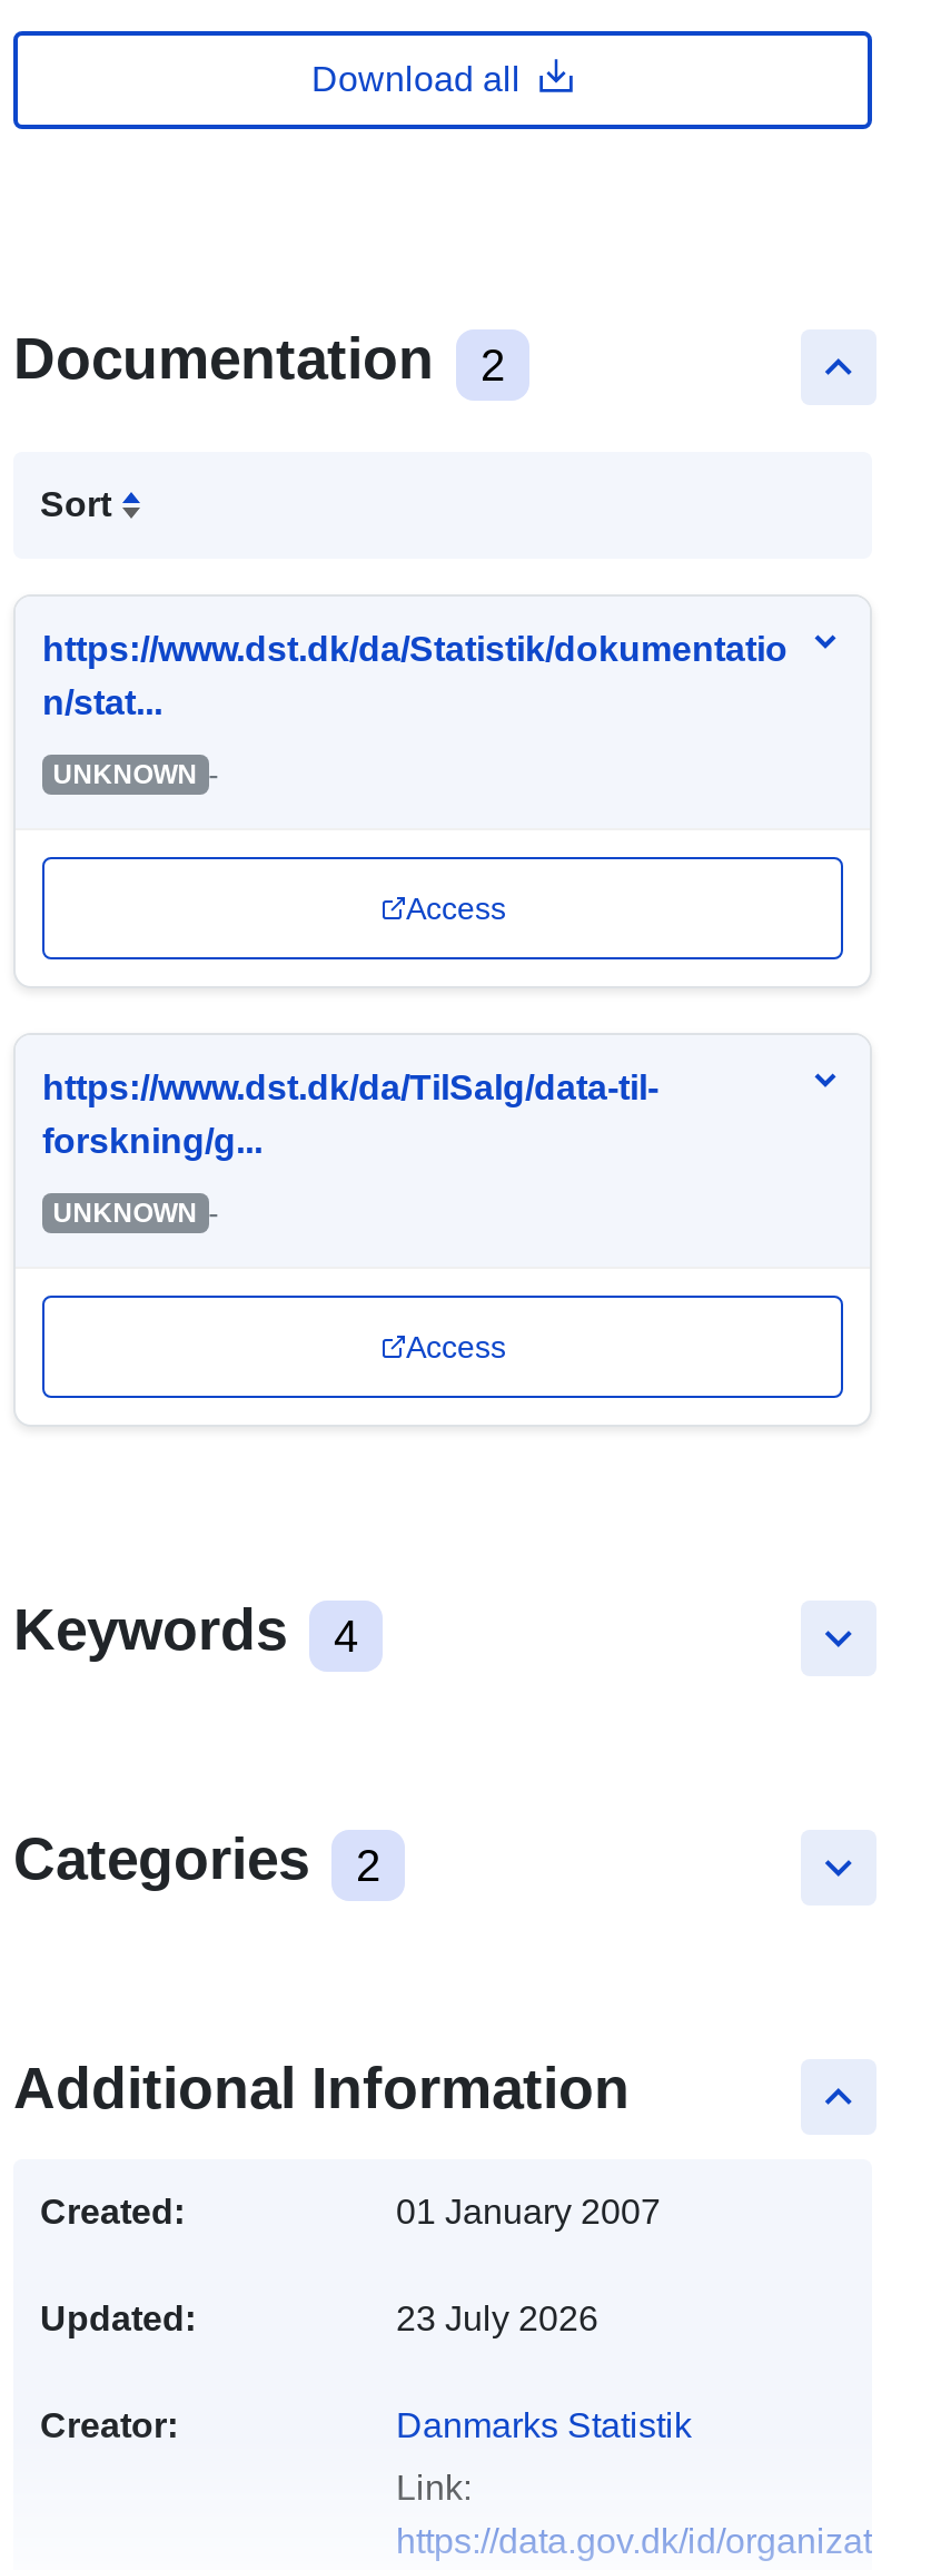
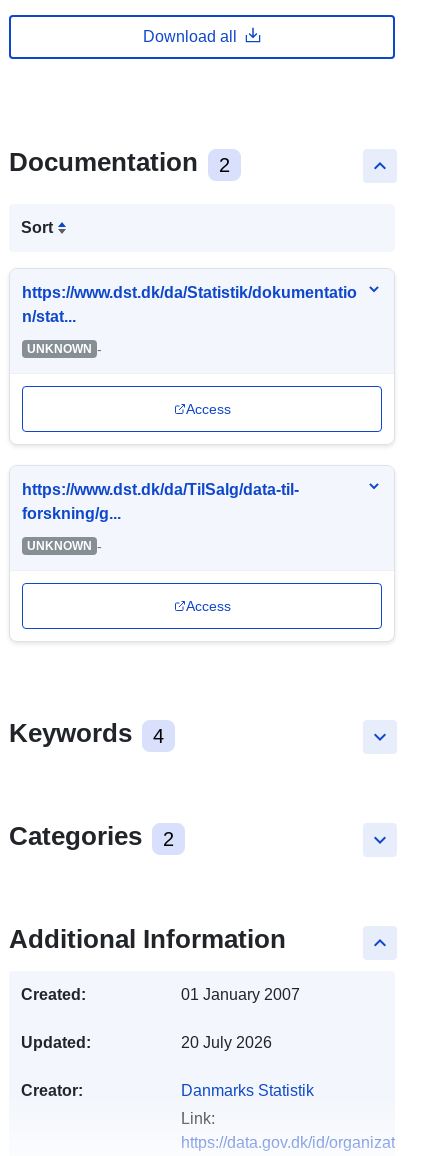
[396,2300,598,2338] 23 July 2026 -> [181,1034,272,1051] 20 July 2026

